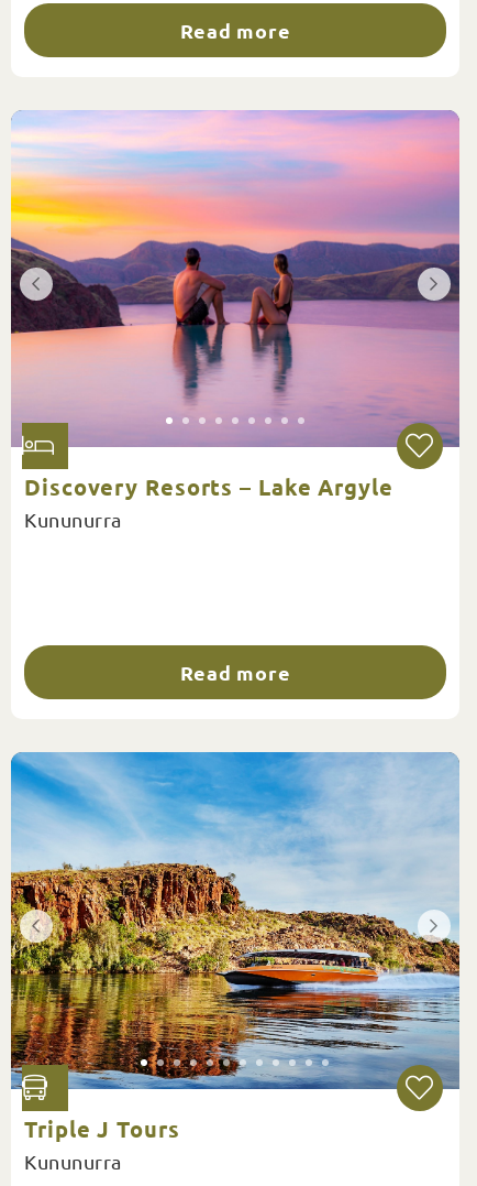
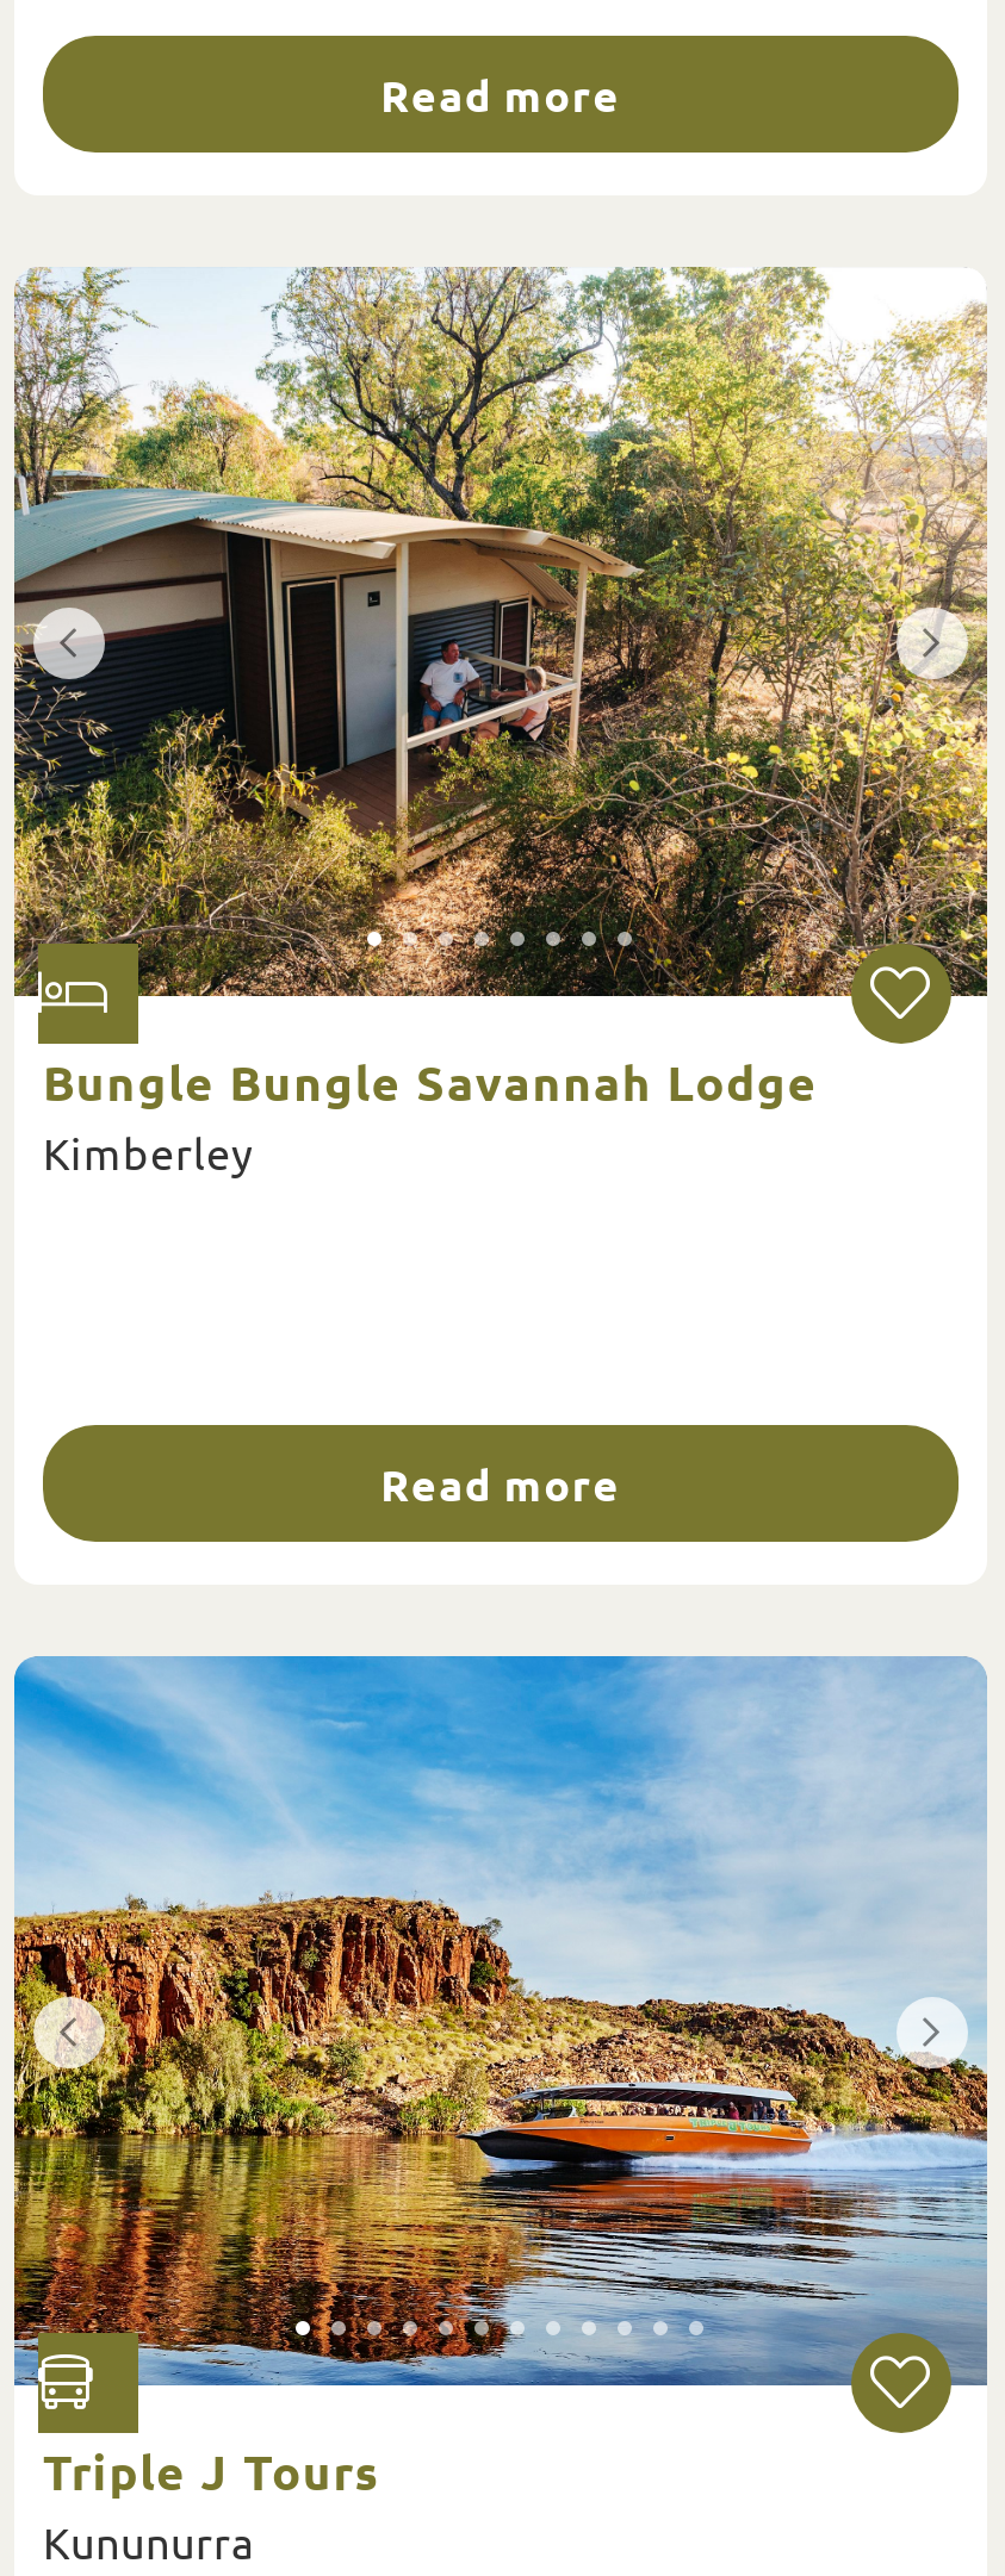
[10,109,461,531] [image] | Discovery Resorts – Lake Argyle | Kununurra -> [12,265,990,1177] [image] | Bungle Bungle Savannah Lodge | Kimberley

